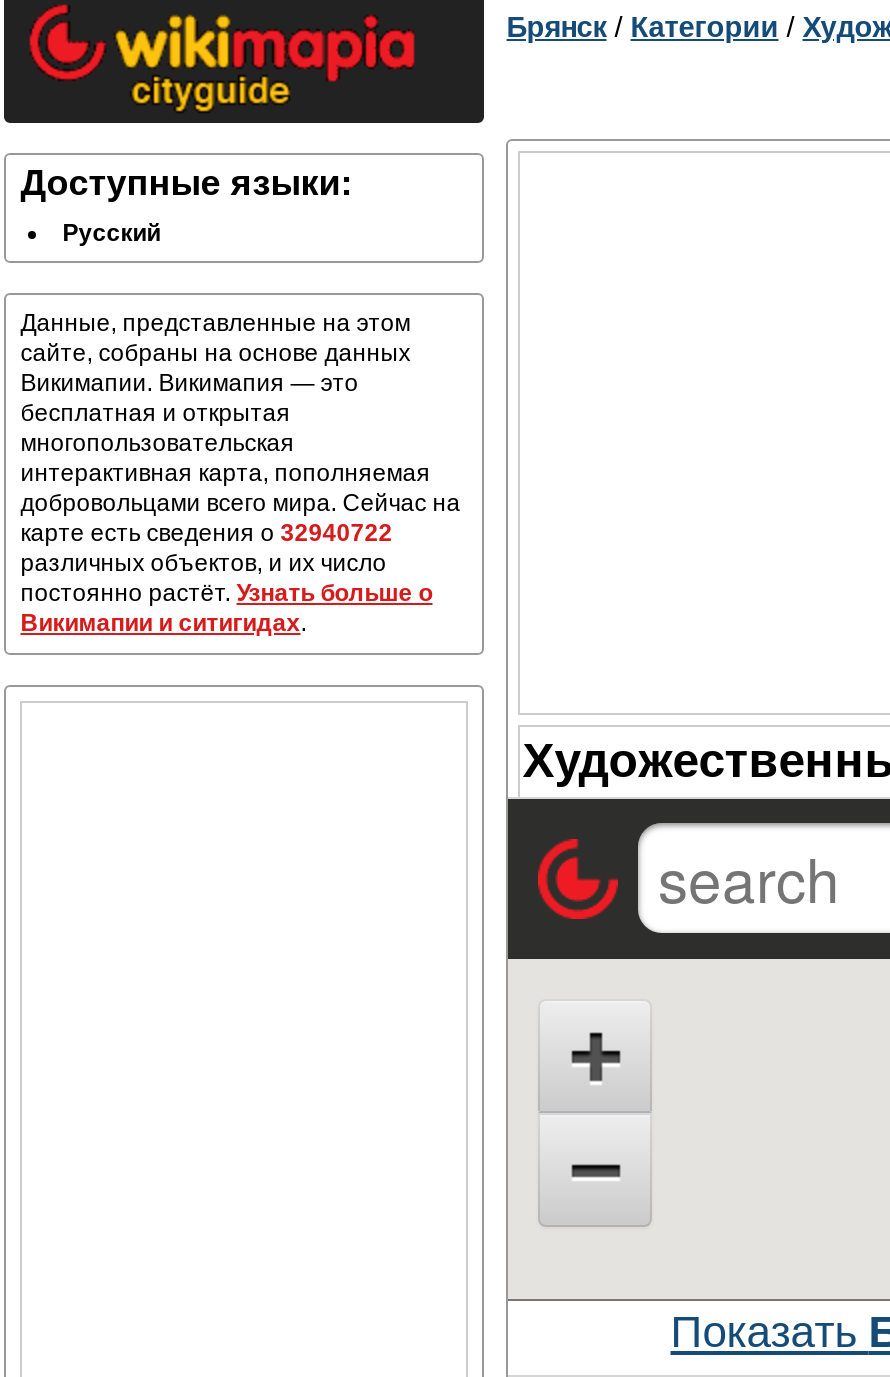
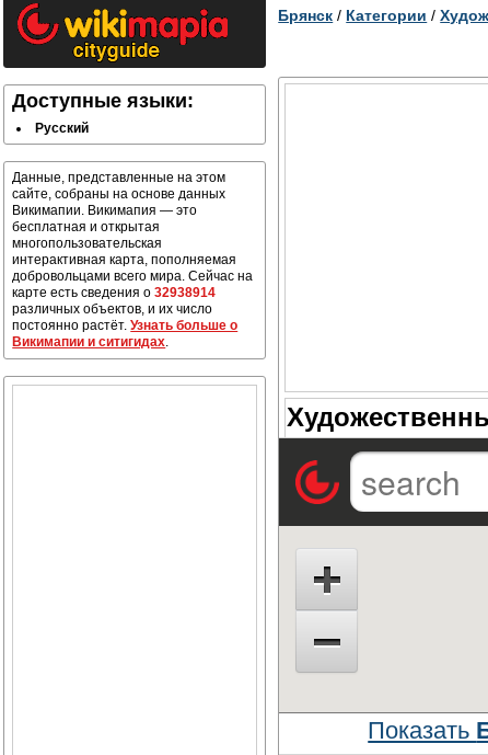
[20,519,392,547] карте есть сведения о 32940722 -> [12,285,216,300] карте есть сведения о 32938914

